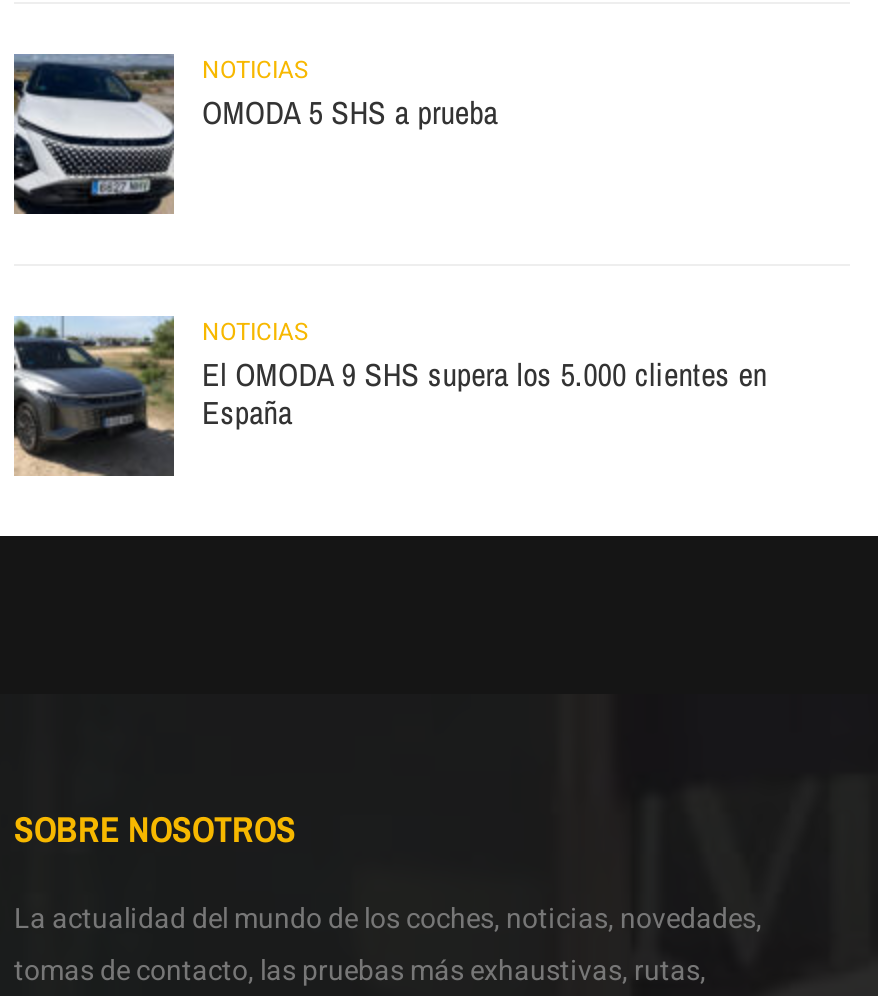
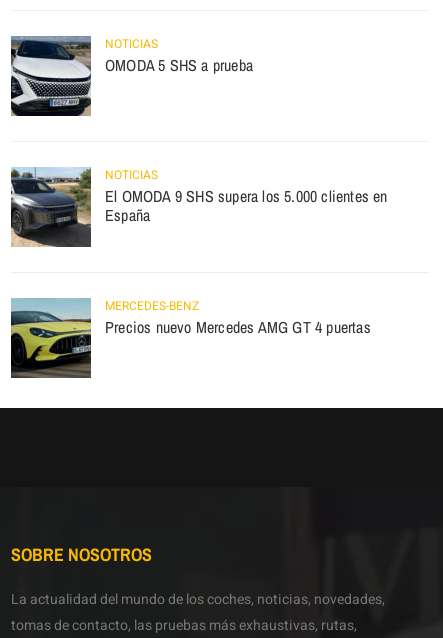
none -> [10,297,371,379] [image] | MERCEDES-BENZ | Precios nuevo Mercedes AMG GT 4 puertas

